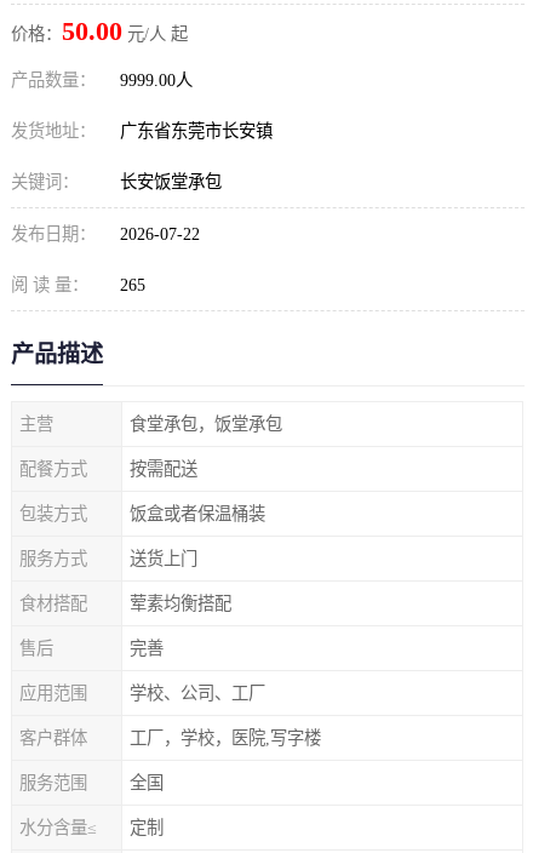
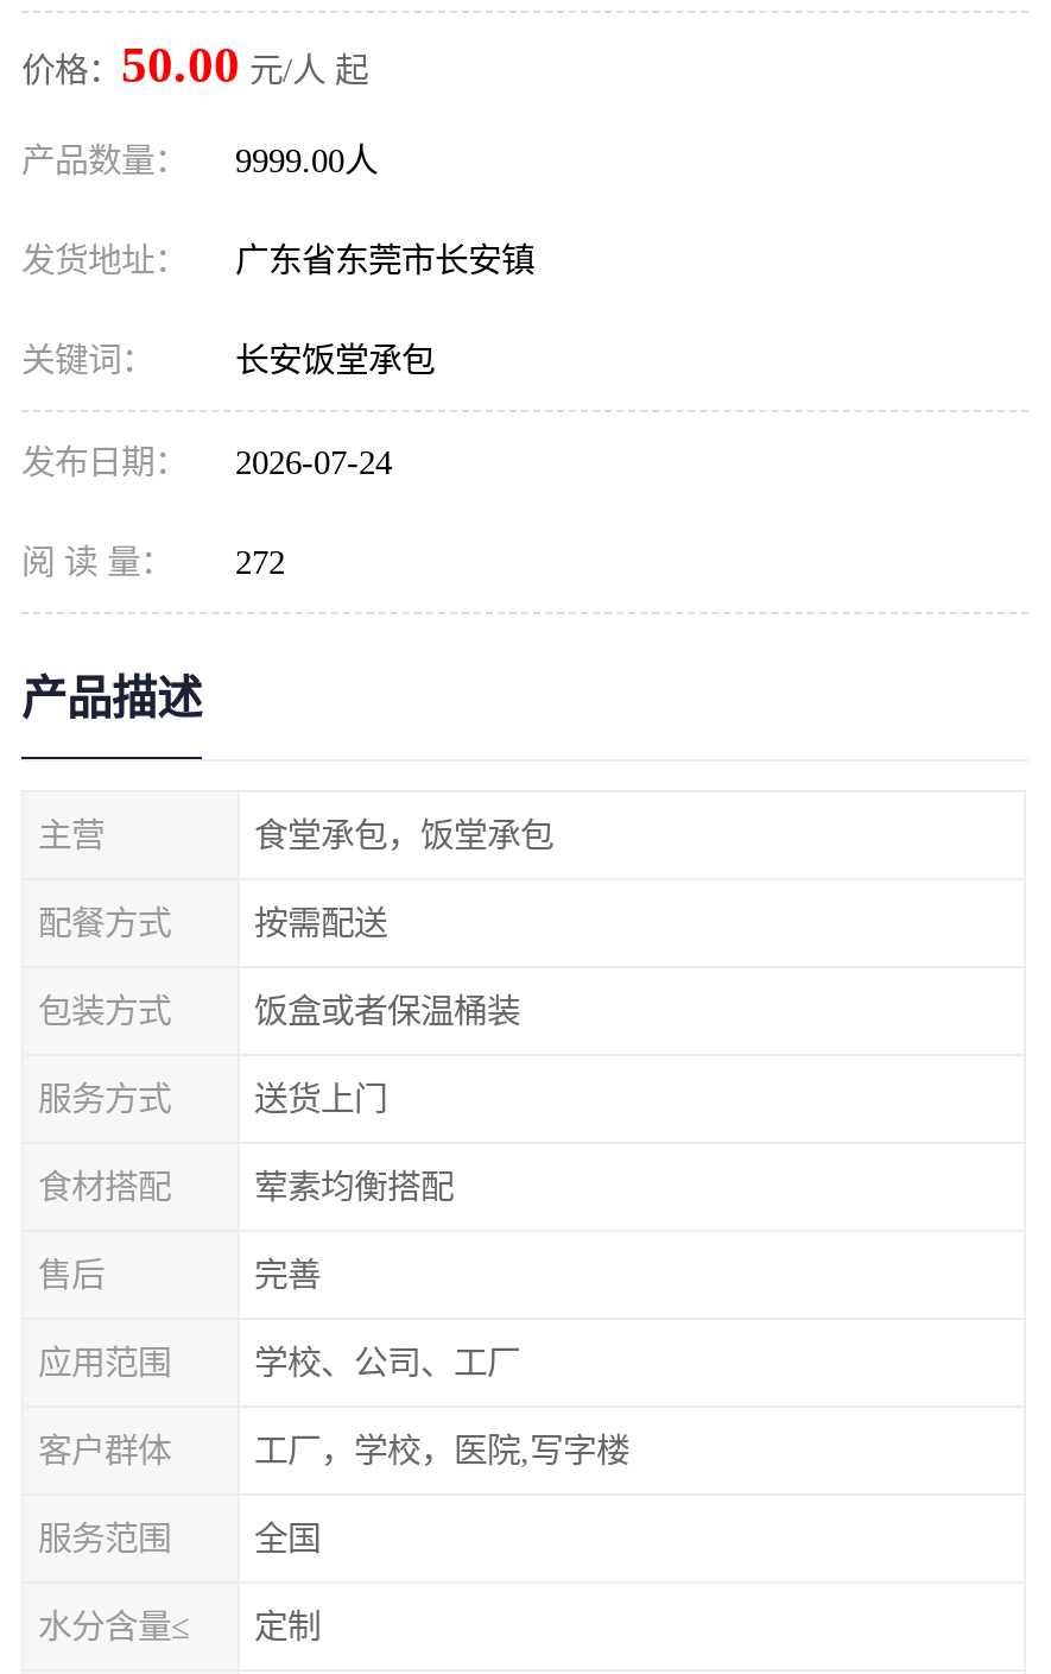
[11,224,200,244] 发布日期： 2026-07-22 -> [21,443,392,481] 发布日期： 2026-07-24
[11,275,145,294] 阅 读 量： 265 -> [21,543,285,581] 阅 读 量： 272

